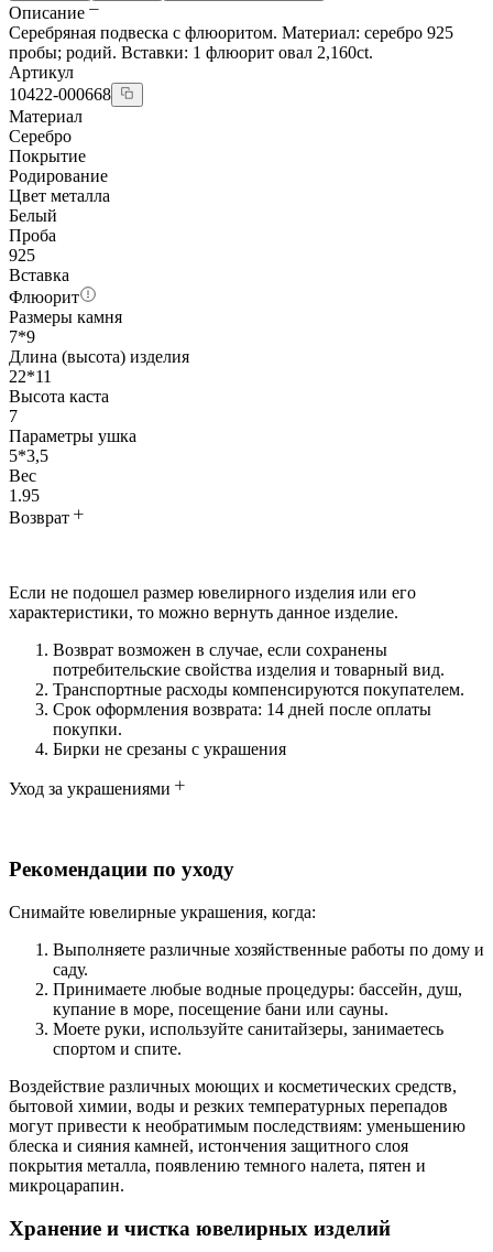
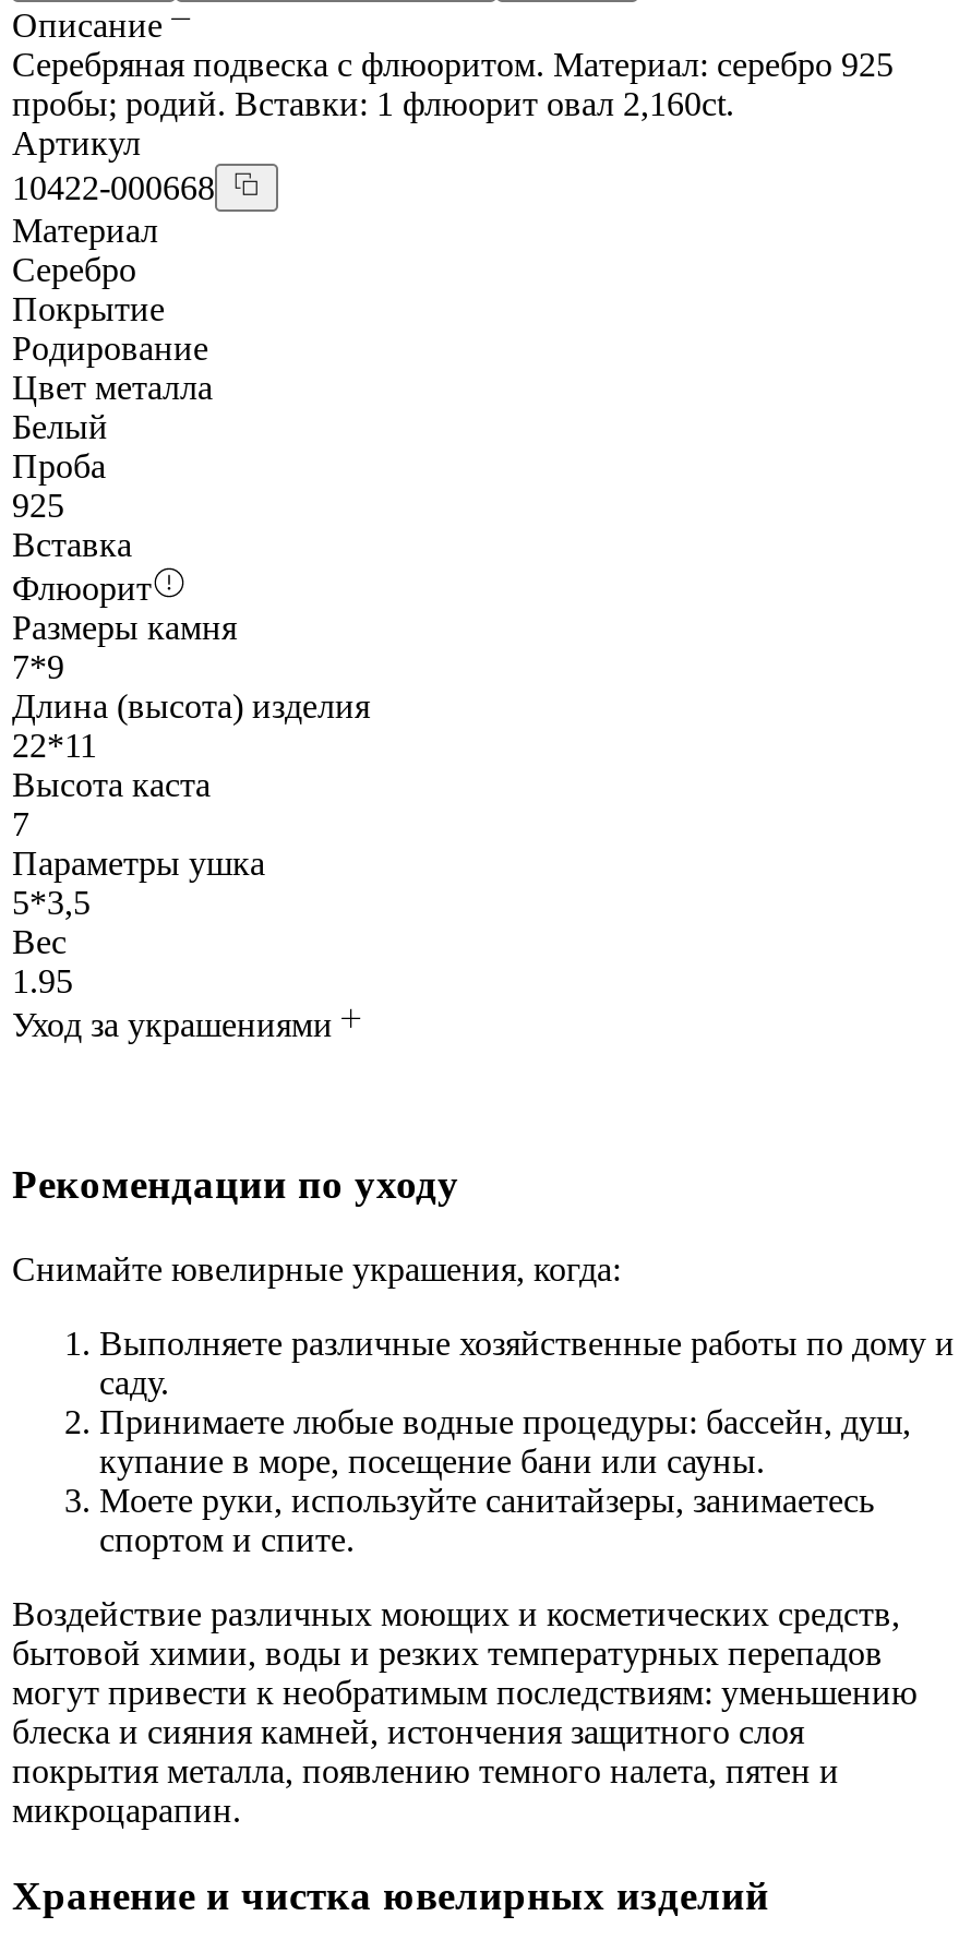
[9,509,69,527] Возврат -> none
[9,584,464,759] Если не подошел размер ювелирного изделия или его | характеристики, то можно вернуть данное изделие. | Возврат возможен в случае, если сохранены | потребительские свойства изделия и товарный вид. | Транспортные расходы компенсируются покупателем. | Срок оформления возврата: 14 дней после оплаты | покупки. | Бирки не срезаны с украшения -> none

